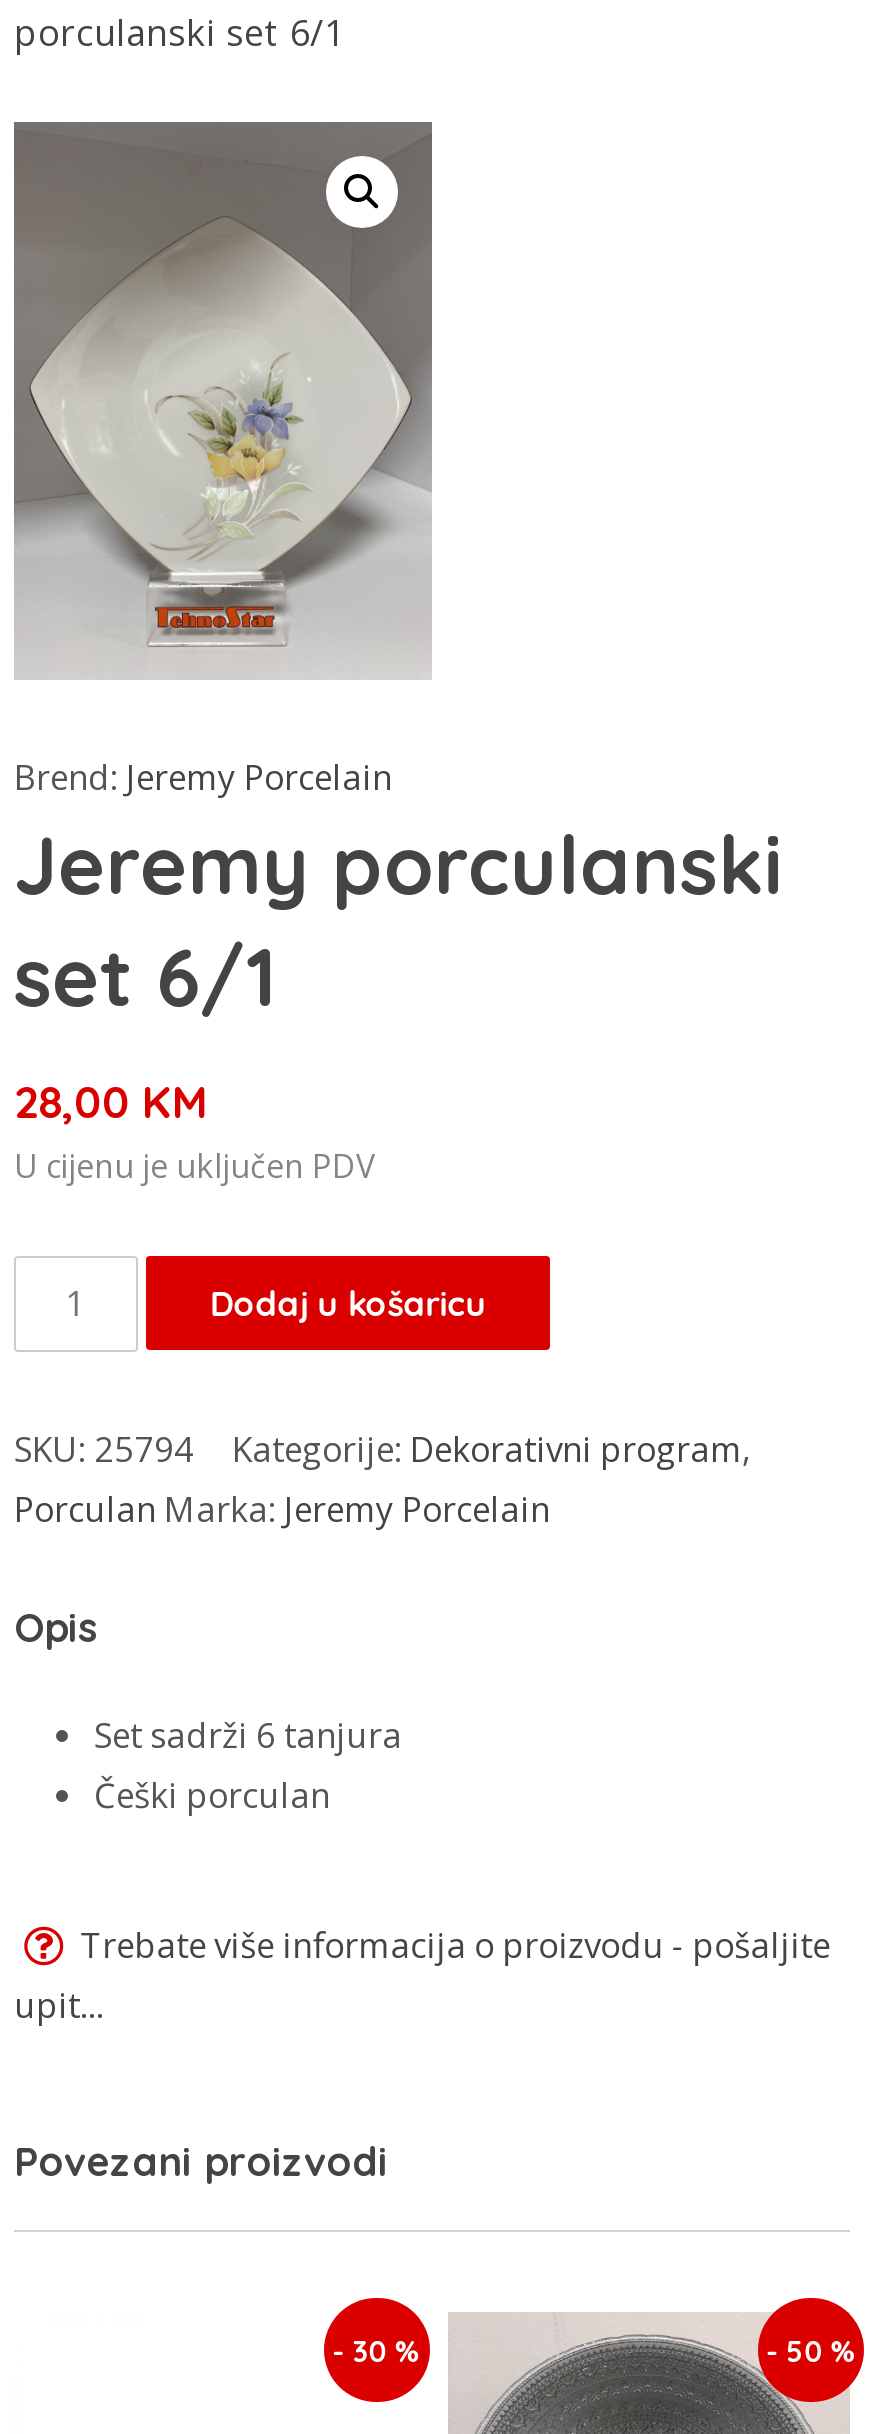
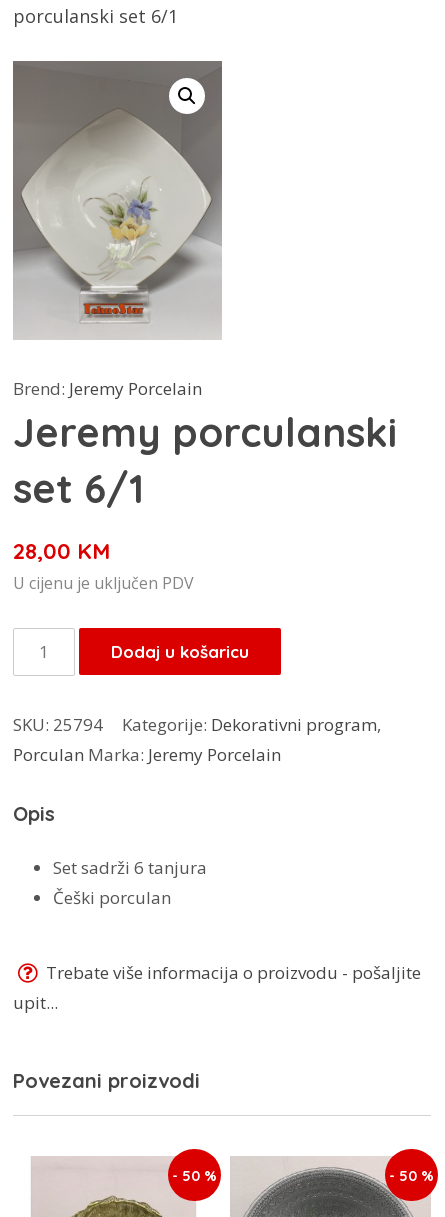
[333,2331,421,2369] - 30 % -> [172,1165,217,1184] - 50 %

